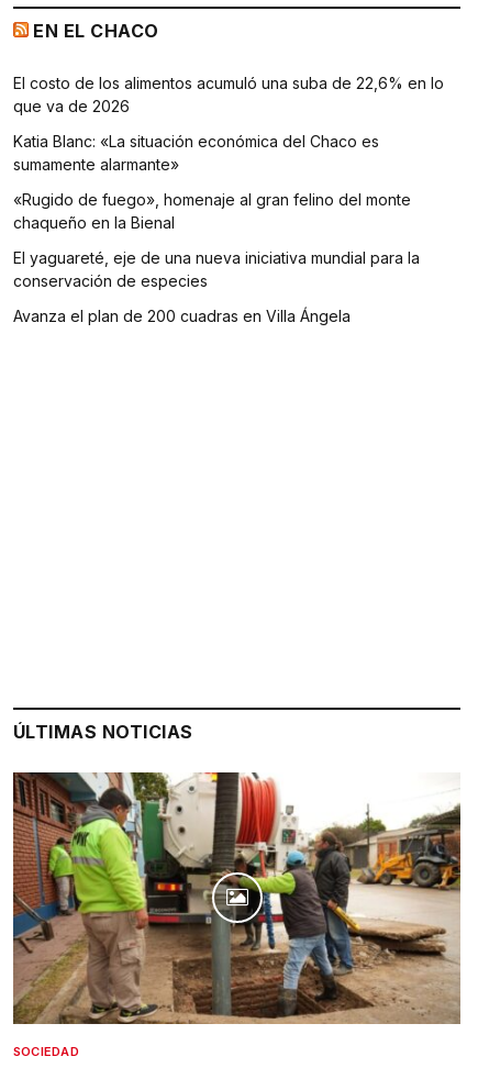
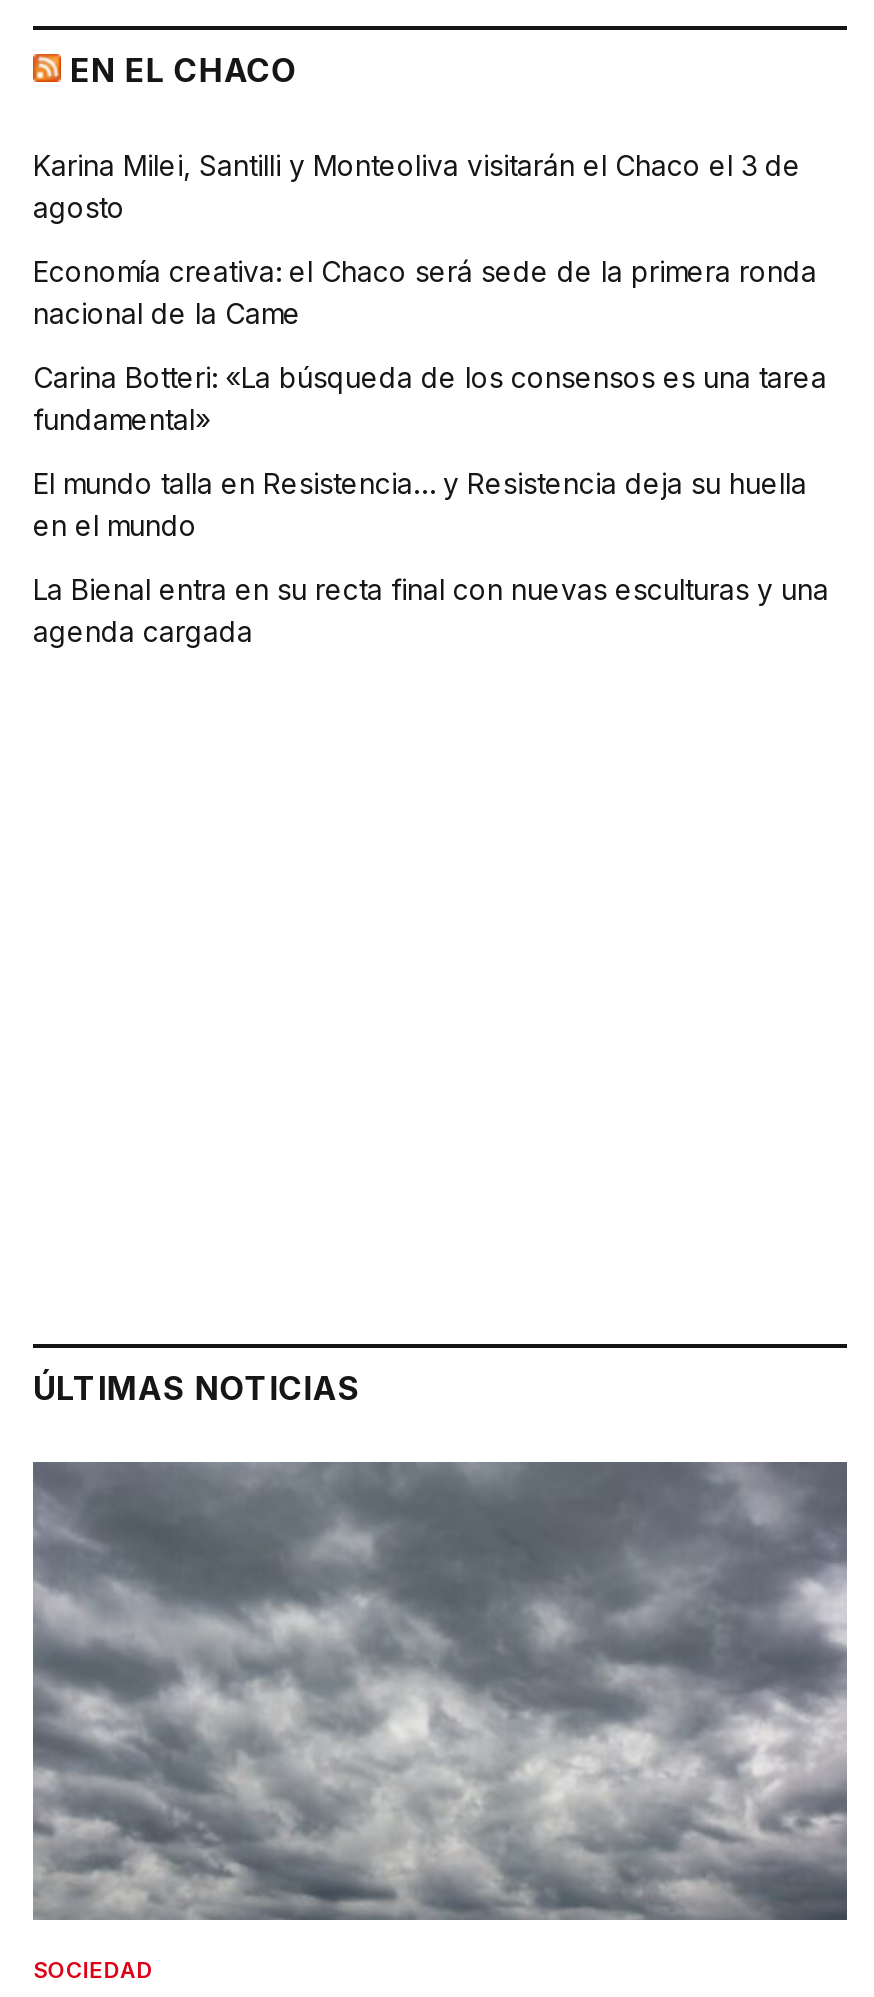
[13,74,444,115] El costo de los alimentos acumuló una suba de 22,6% en lo | que va de 2026 -> [33,148,801,224] Karina Milei, Santilli y Monteoliva visitarán el Chaco el 3 de | agosto
[13,132,379,173] Katia Blanc: «La situación económica del Chaco es | sumamente alarmante» -> [33,254,817,330] Economía creativa: el Chaco será sede de la primera ronda | nacional de la Came
[13,190,411,232] «Rugido de fuego», homenaje al gran felino del monte | chaqueño en la Bienal -> [33,360,827,436] Carina Botteri: «La búsqueda de los consensos es una tarea | fundamental»
[13,248,420,290] El yaguareté, eje de una nueva iniciativa mundial para la | conservación de especies -> [33,466,807,542] El mundo talla en Resistencia… y Resistencia deja su huella | en el mundo
[13,306,351,325] Avanza el plan de 200 cuadras en Villa Ángela -> [33,572,829,648] La Bienal entra en su recta final con nuevas esculturas y una | agenda cargada
[12,771,462,1025] [image] -> [31,1460,849,1922] [image]

